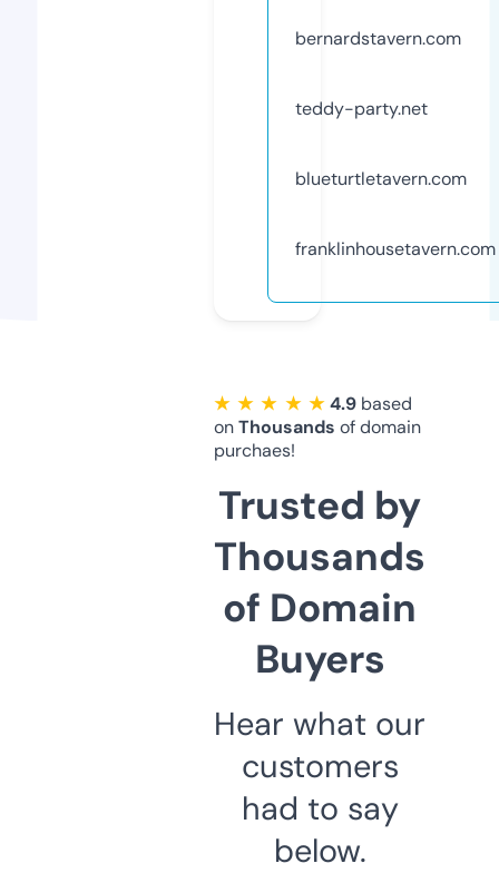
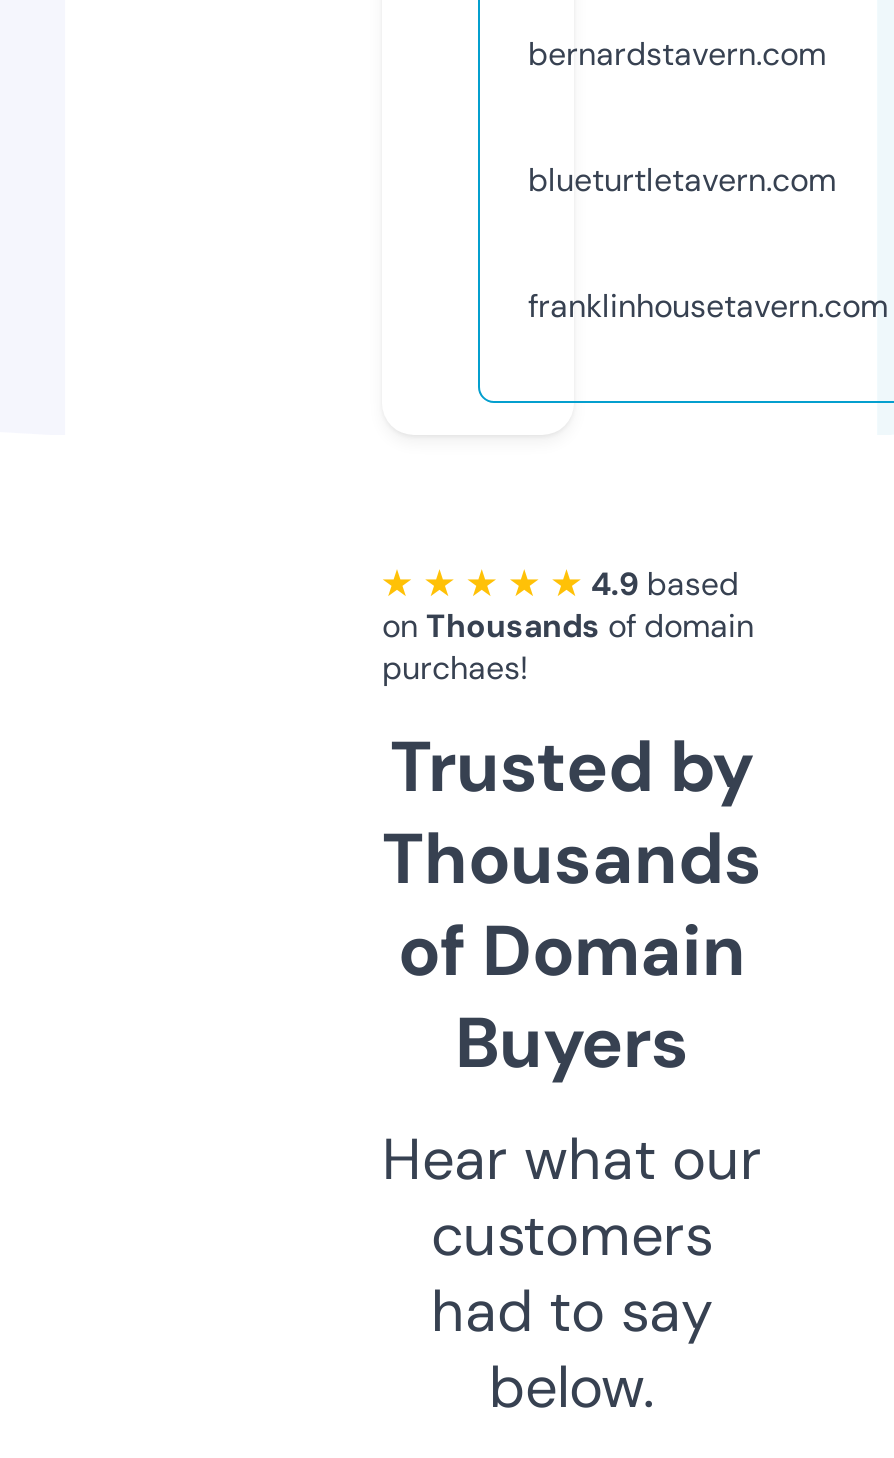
[295,97,428,120] teddy-party.net -> none

